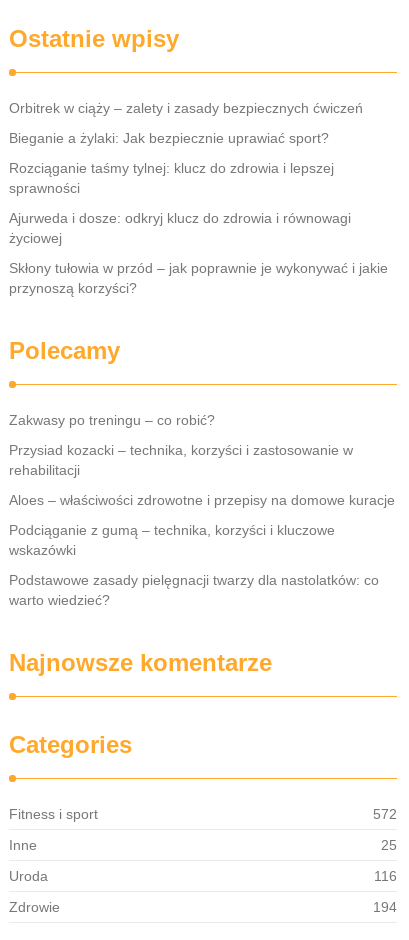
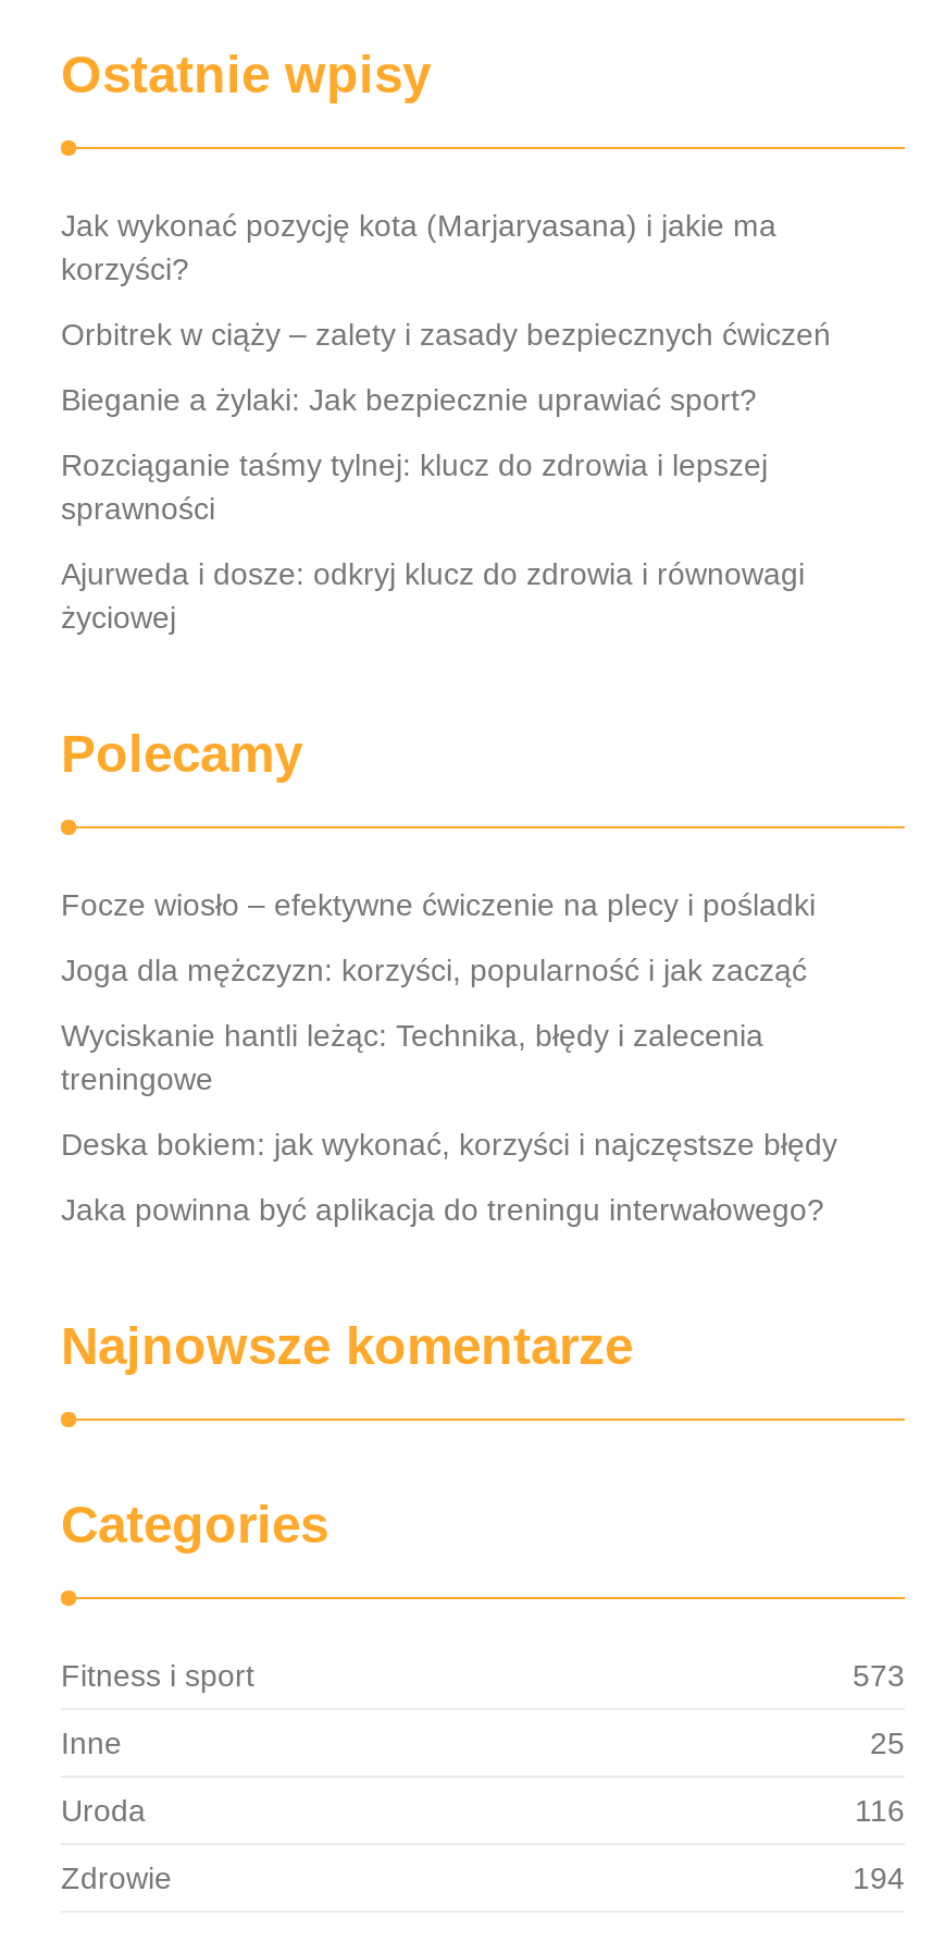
none -> [61,208,776,286] Jak wykonać pozycję kota (Marjaryasana) i jakie ma | korzyści?
moved [9,100,363,246] -> [61,317,831,635]: Orbitrek w ciąży – zalety i zasady bezpiecznych ćwiczeń | Bieganie a żylaki: Jak bezpiecznie uprawiać sport? | Rozciąganie taśmy tylnej: klucz do zdrowia i lepszej | sprawności | Ajurweda i dosze: odkryj klucz do zdrowia i równowagi | życiowej
[9,260,388,296] Skłony tułowia w przód – jak poprawnie je wykonywać i jakie | przynoszą korzyści? -> none
[9,412,215,428] Zakwasy po treningu – co robić? -> [61,887,816,922] Focze wiosło – efektywne ćwiczenie na plecy i pośladki
[9,442,353,478] Przysiad kozacki – technika, korzyści i zastosowanie w | rehabilitacji -> [61,953,807,987] Joga dla mężczyzn: korzyści, popularność i jak zacząć
[9,492,395,508] Aloes – właściwości zdrowotne i przepisy na domowe kuracje -> [61,1018,763,1096] Wyciskanie hantli leżąc: Technika, błędy i zalecenia | treningowe
[9,522,335,558] Podciąganie z gumą – technika, korzyści i kluczowe | wskazówki -> [61,1127,837,1162] Deska bokiem: jak wykonać, korzyści i najczęstsze błędy
[9,572,379,608] Podstawowe zasady pielęgnacji twarzy dla nastolatków: co | warto wiedzieć? -> [61,1192,824,1227] Jaka powinna być aplikacja do treningu interwałowego?
[373,806,397,822] 572 -> [853,1658,905,1693] 573

